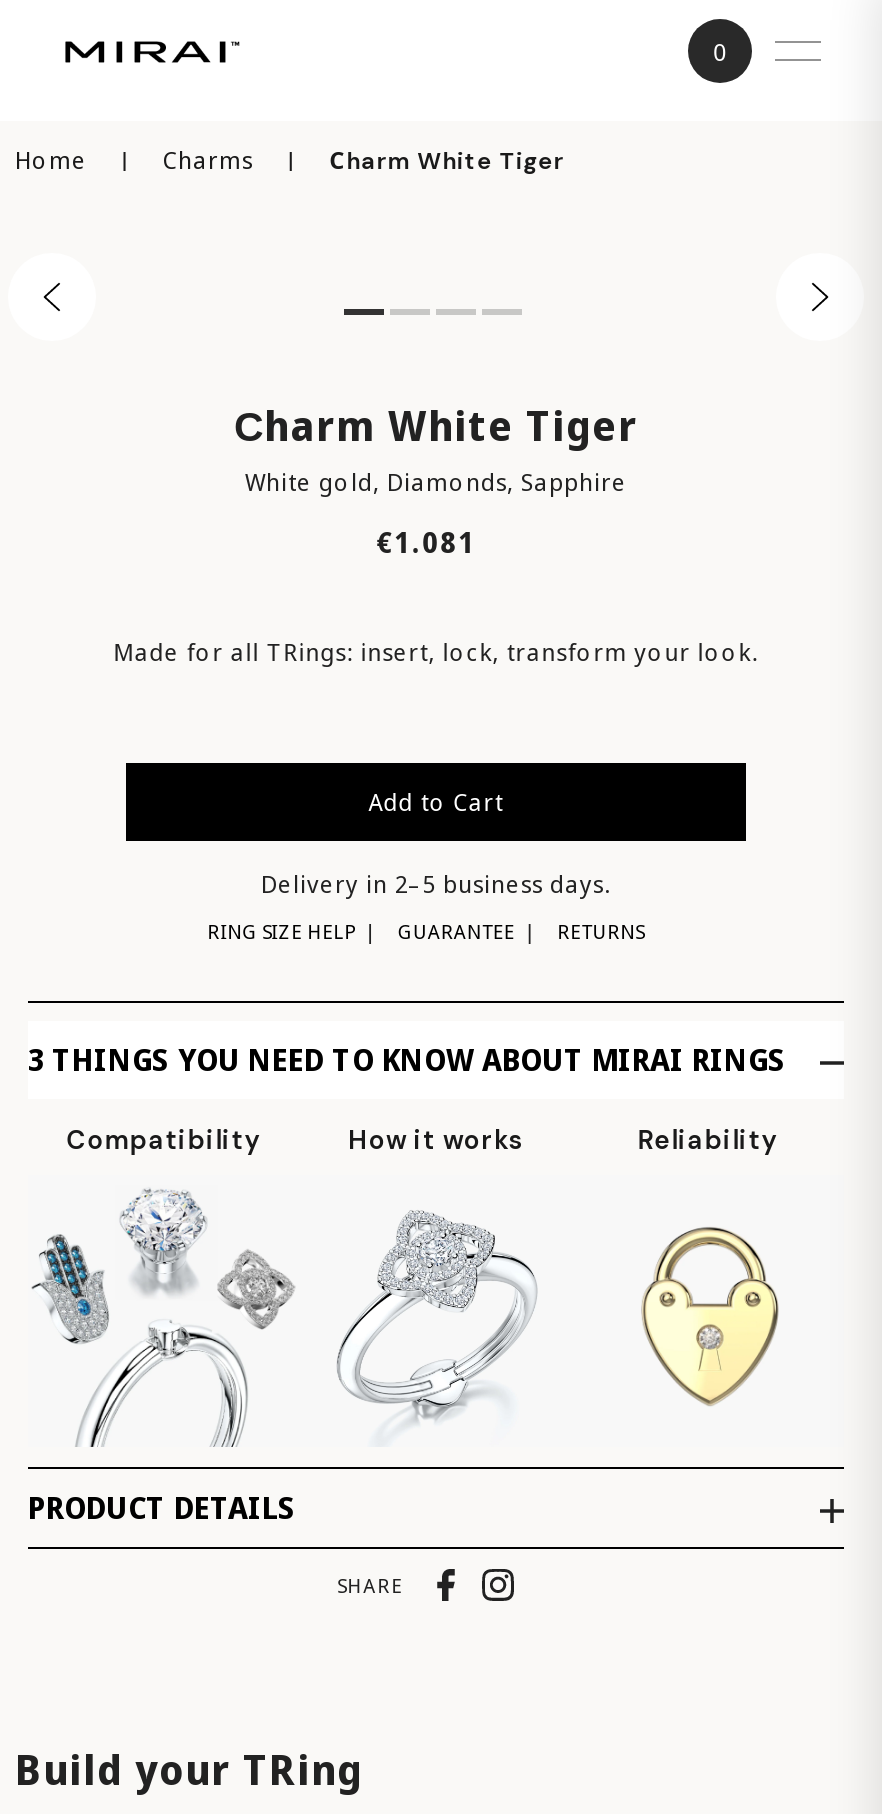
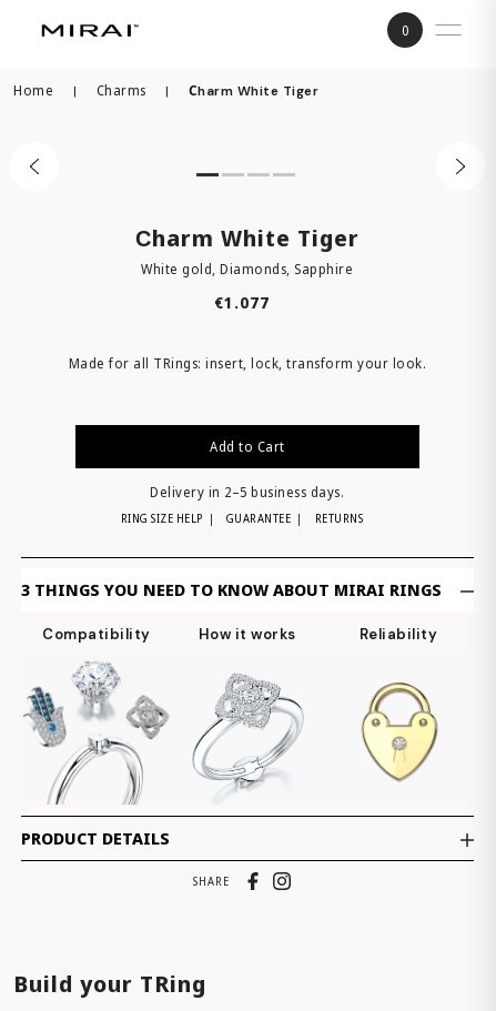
[376,523,476,561] €1.081 -> [214,292,270,313] €1.077

